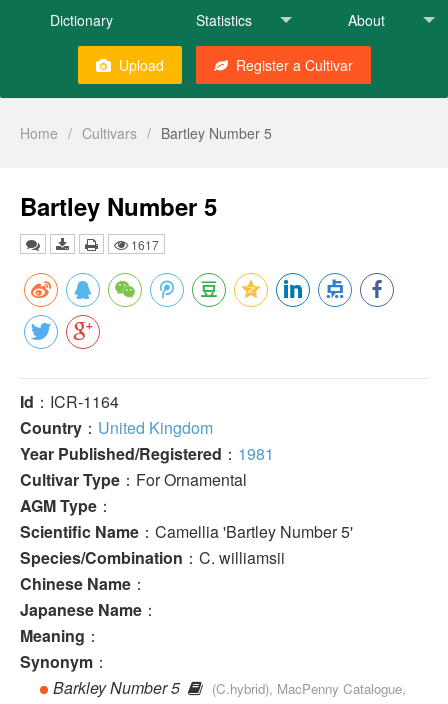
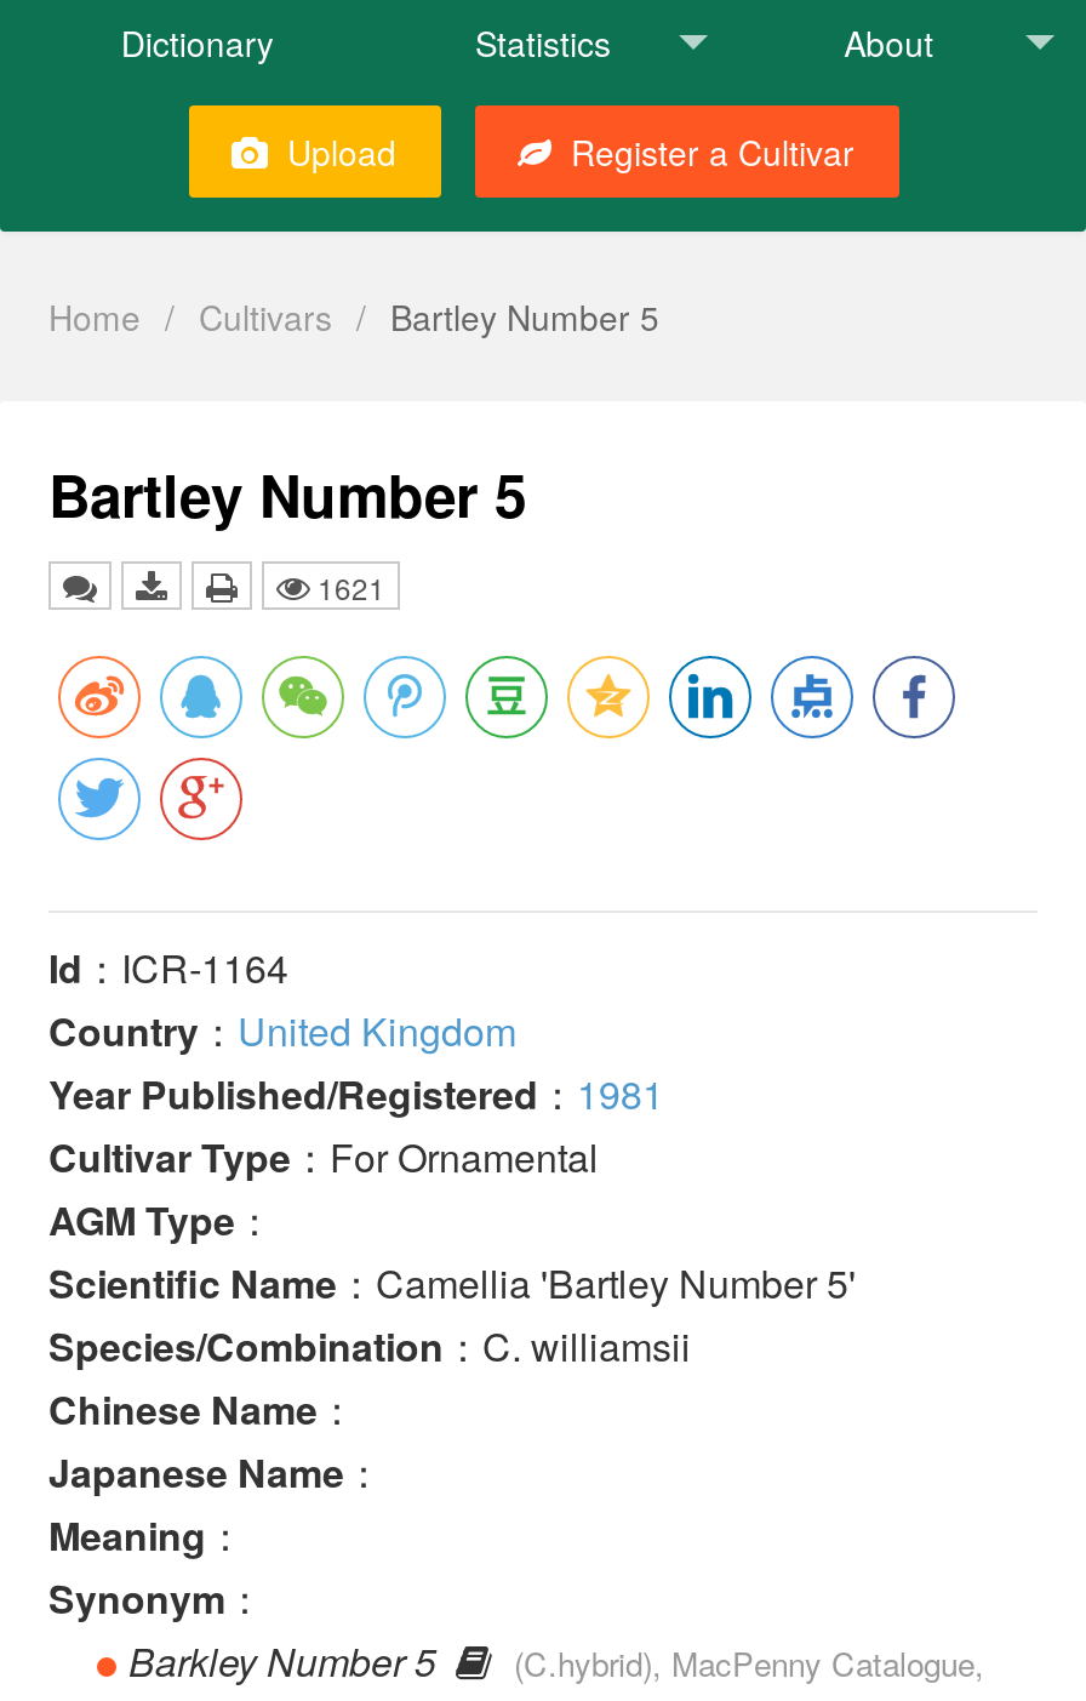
[128,236,159,253] 1617 -> [310,566,385,607] 1621

